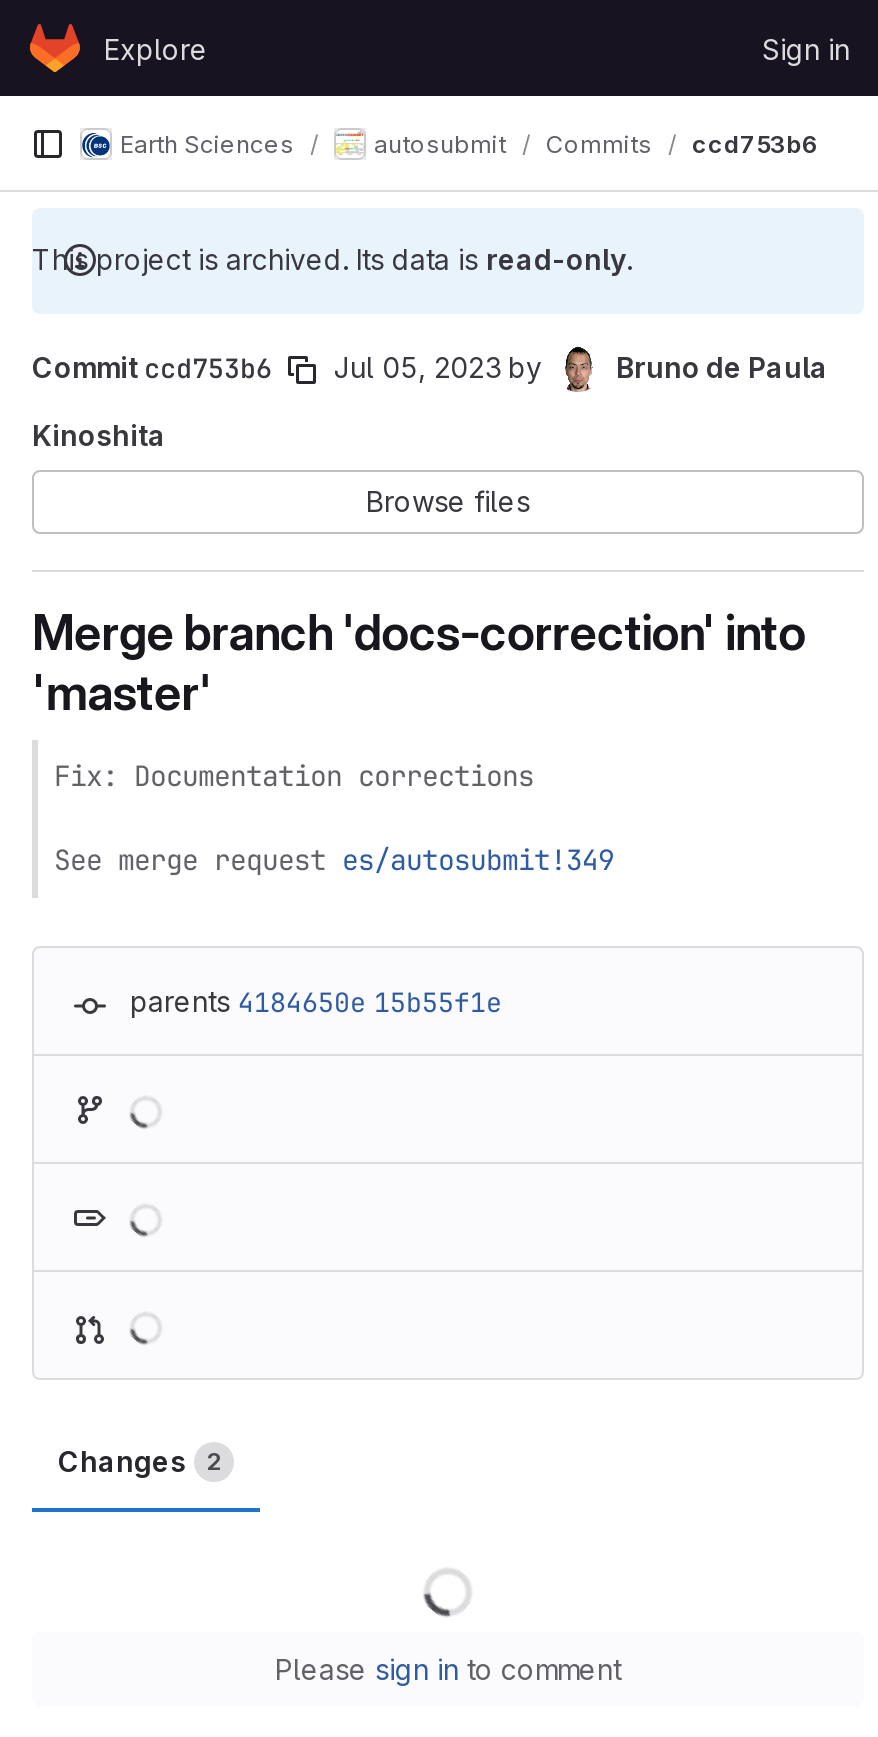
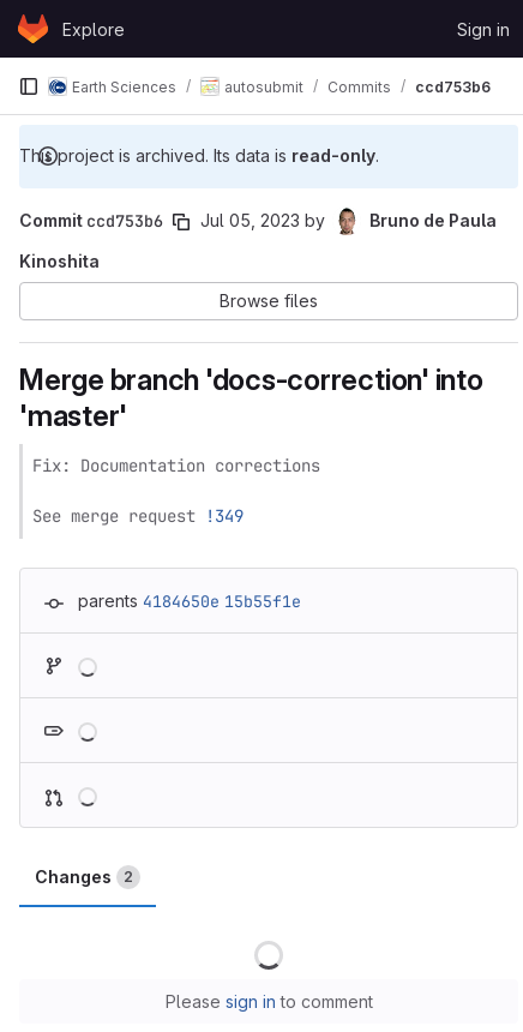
[54,842,614,878] See merge request es/autosubmit!349 -> [32,505,244,527] See merge request!349

